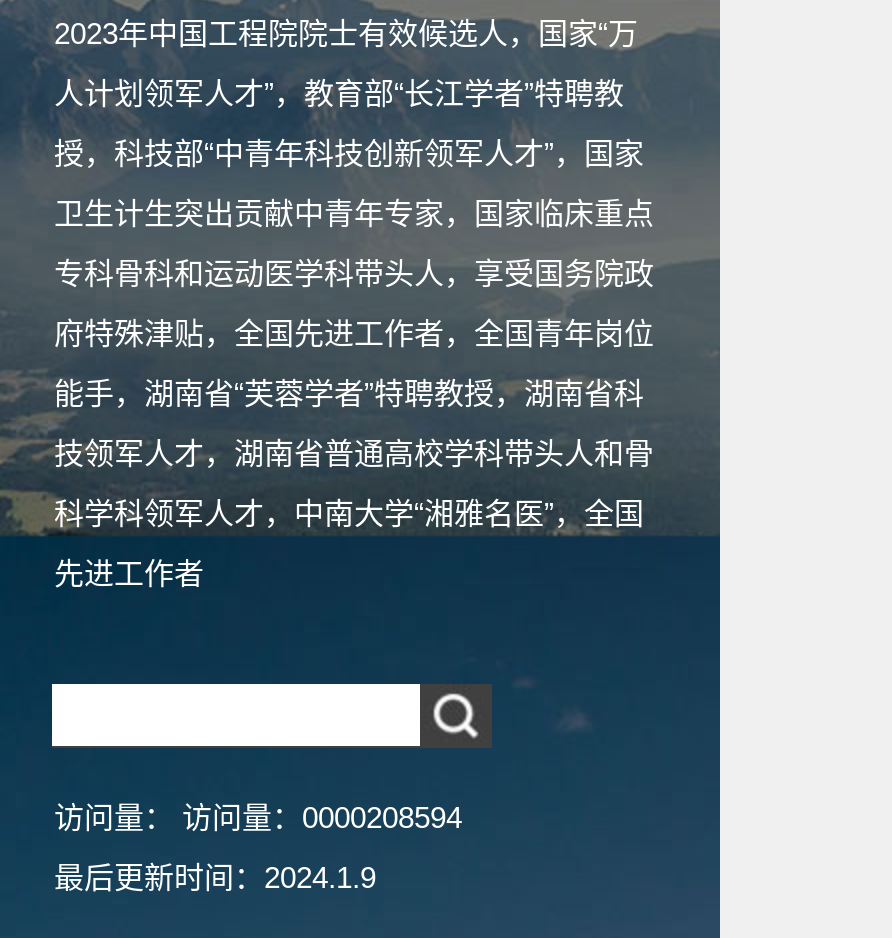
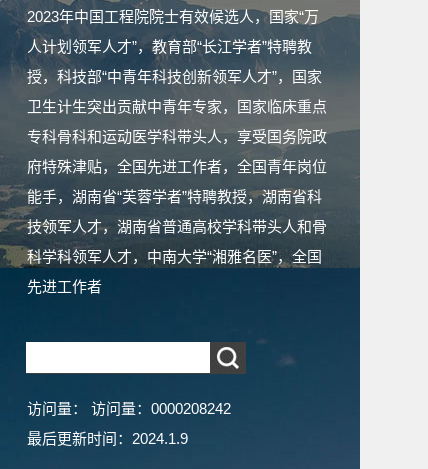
[54,800,462,834] 访问量：访问量：0000208594 -> [27,400,231,417] 访问量：访问量：0000208242

